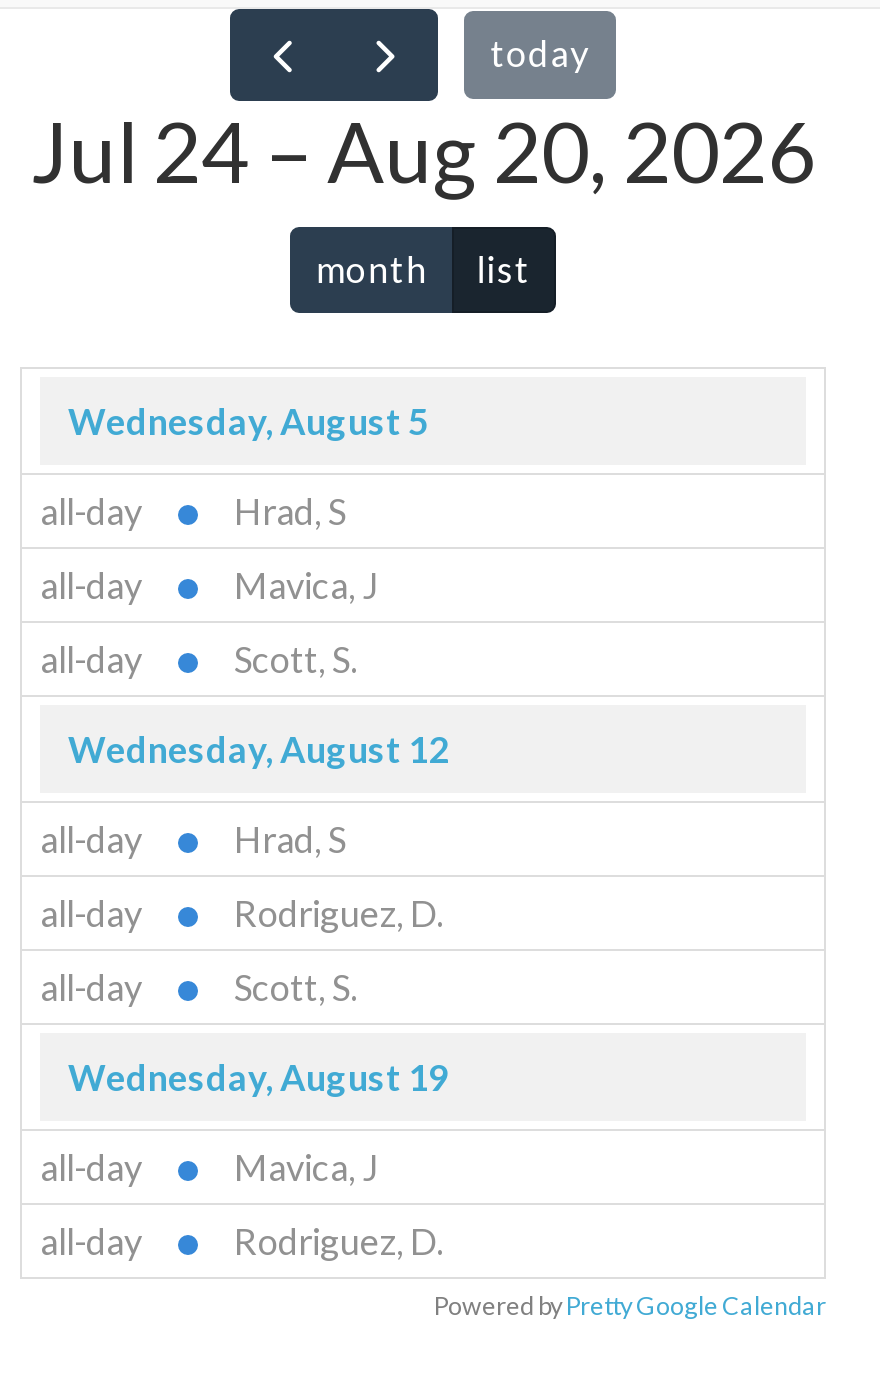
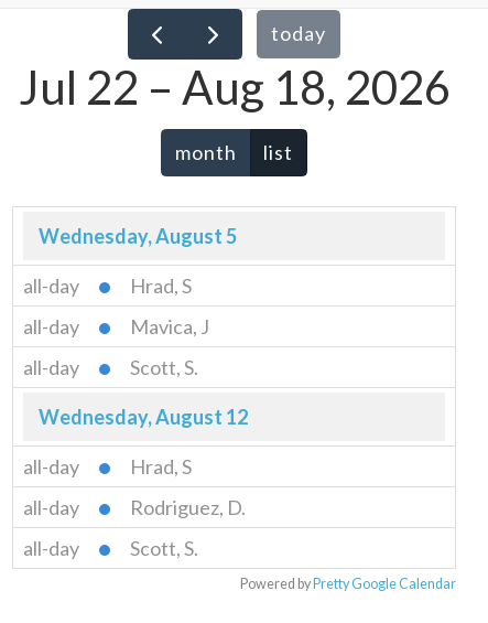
[31,100,815,200] Jul 24 – Aug 20, 2026 -> [18,59,450,114] Jul 22 – Aug 18, 2026
[40,1055,448,1263] Wednesday, August 19 | all-day | Mavica, J | all-day | Rodriguez, D. -> none

